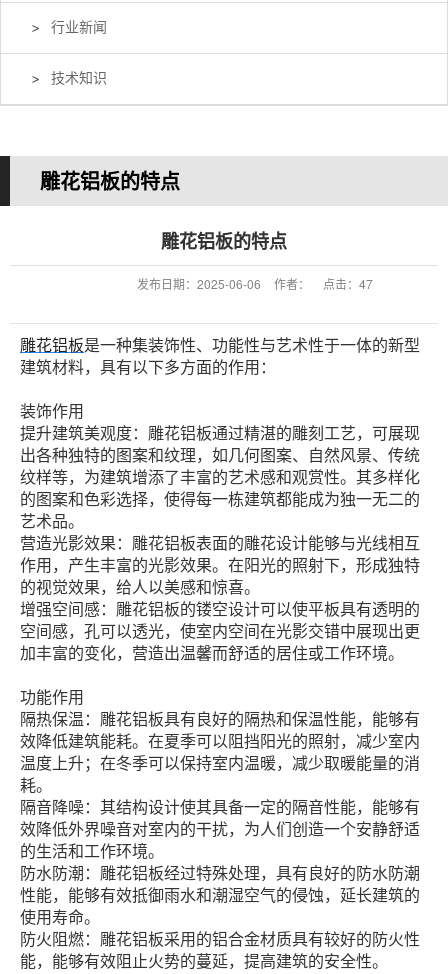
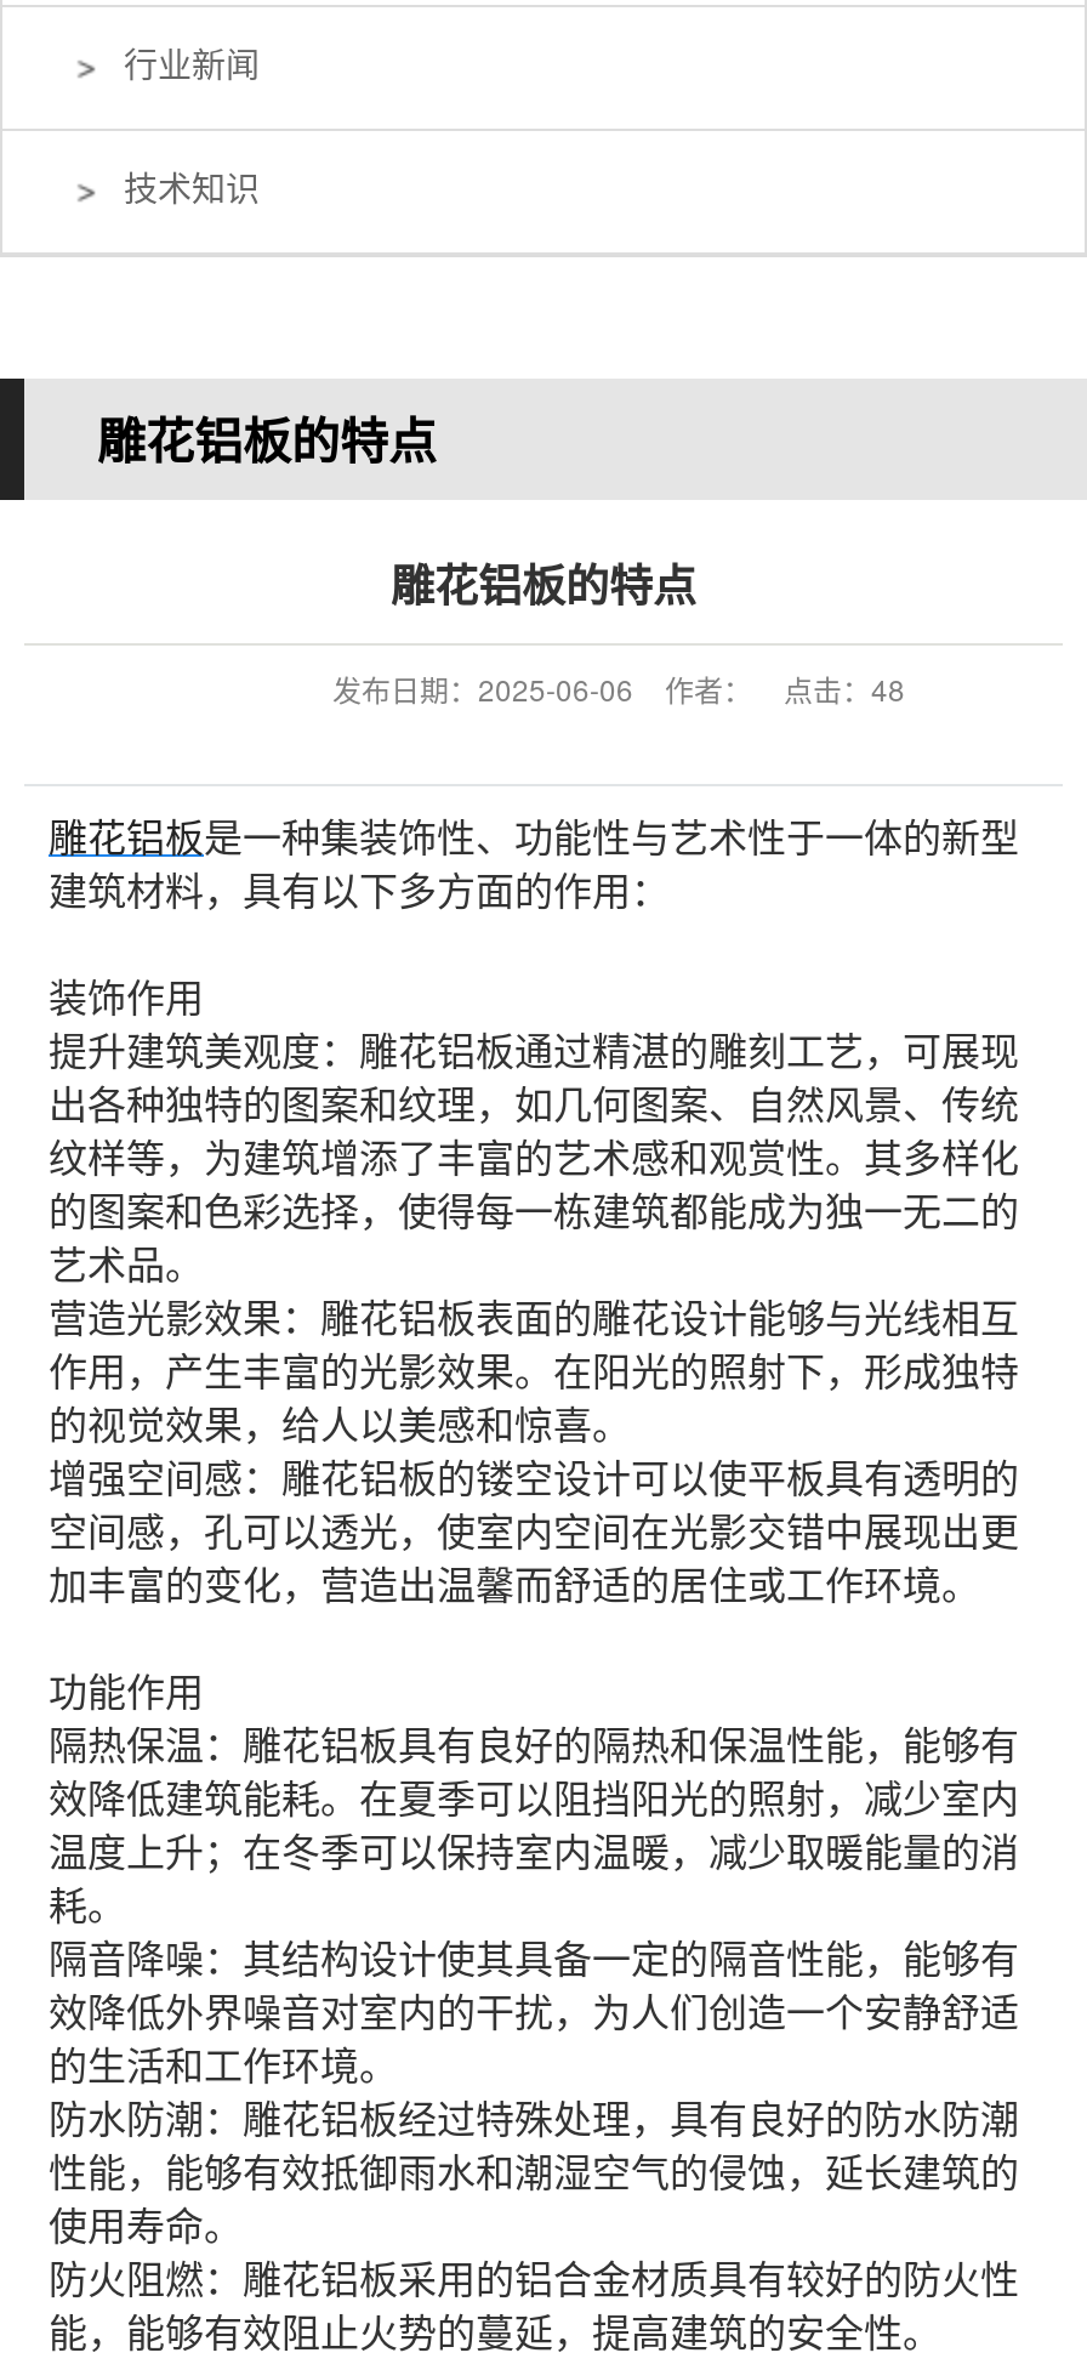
[137,275,373,292] 发布日期：2025-06-06 作者： 点击：47 -> [332,667,905,708] 发布日期：2025-06-06 作者： 点击：48

